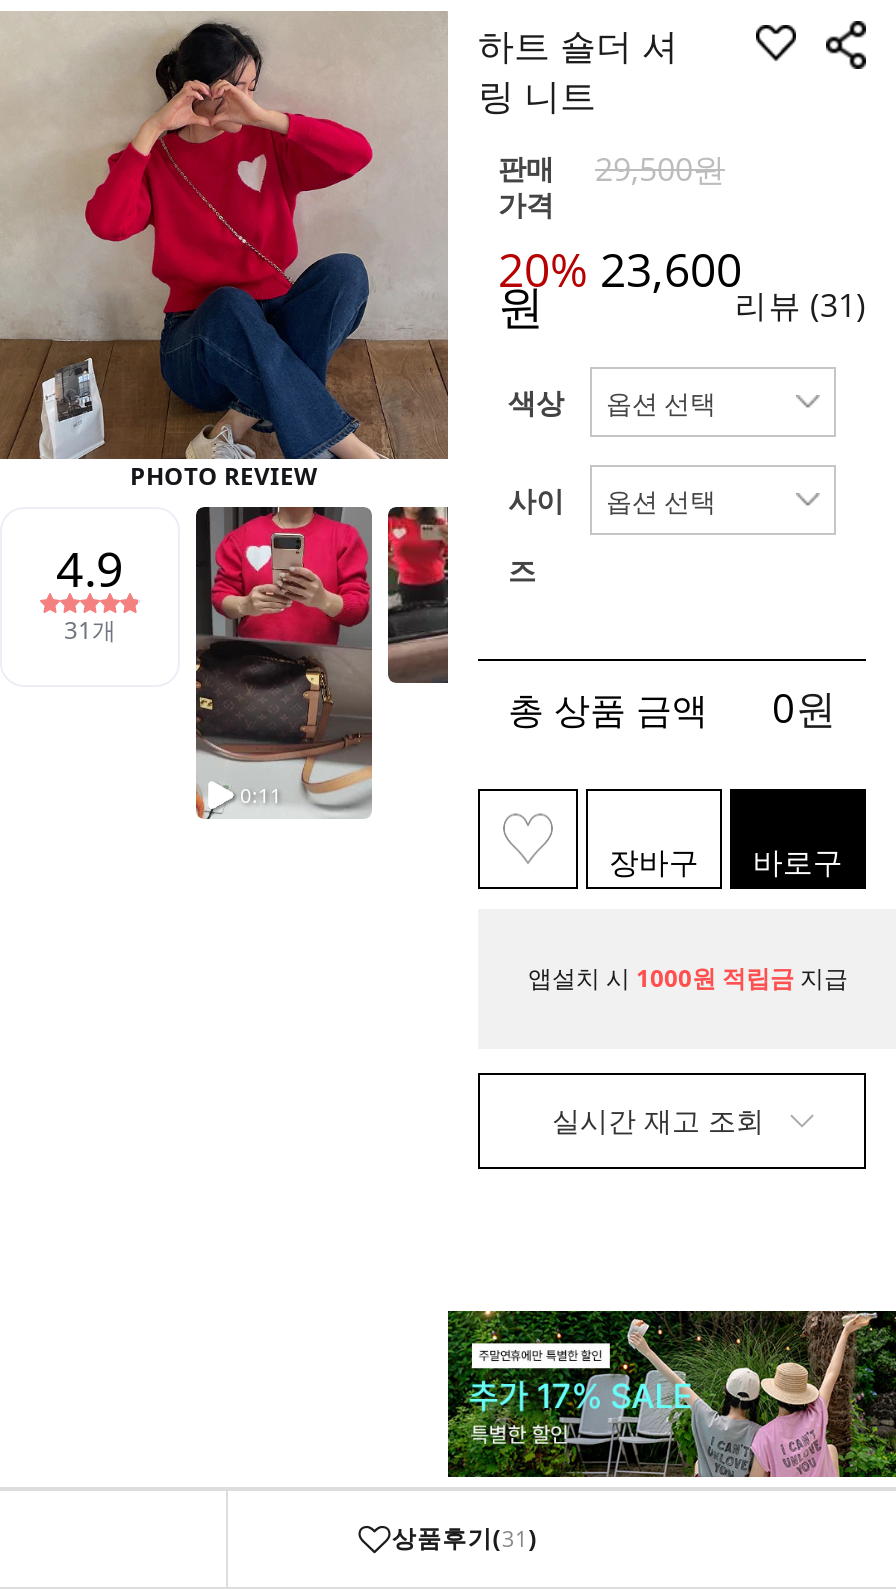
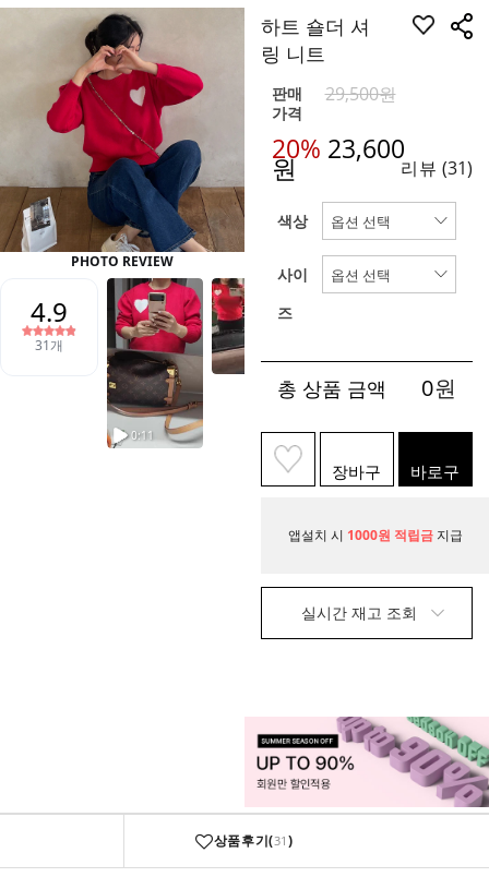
[446,1309,890,1479] [image] -> [244,716,486,808] [image]

